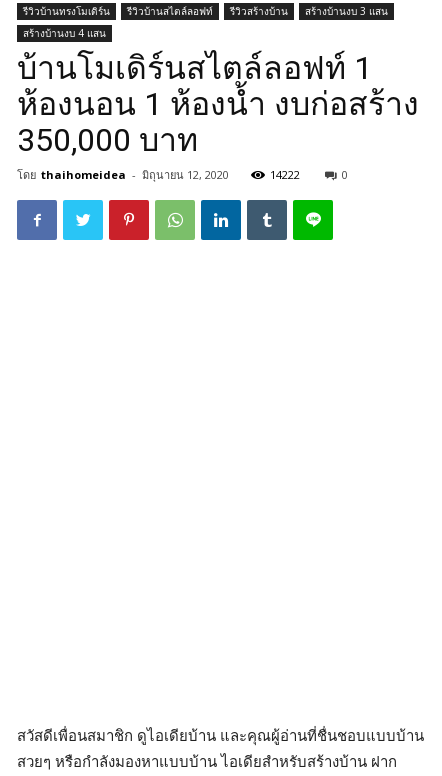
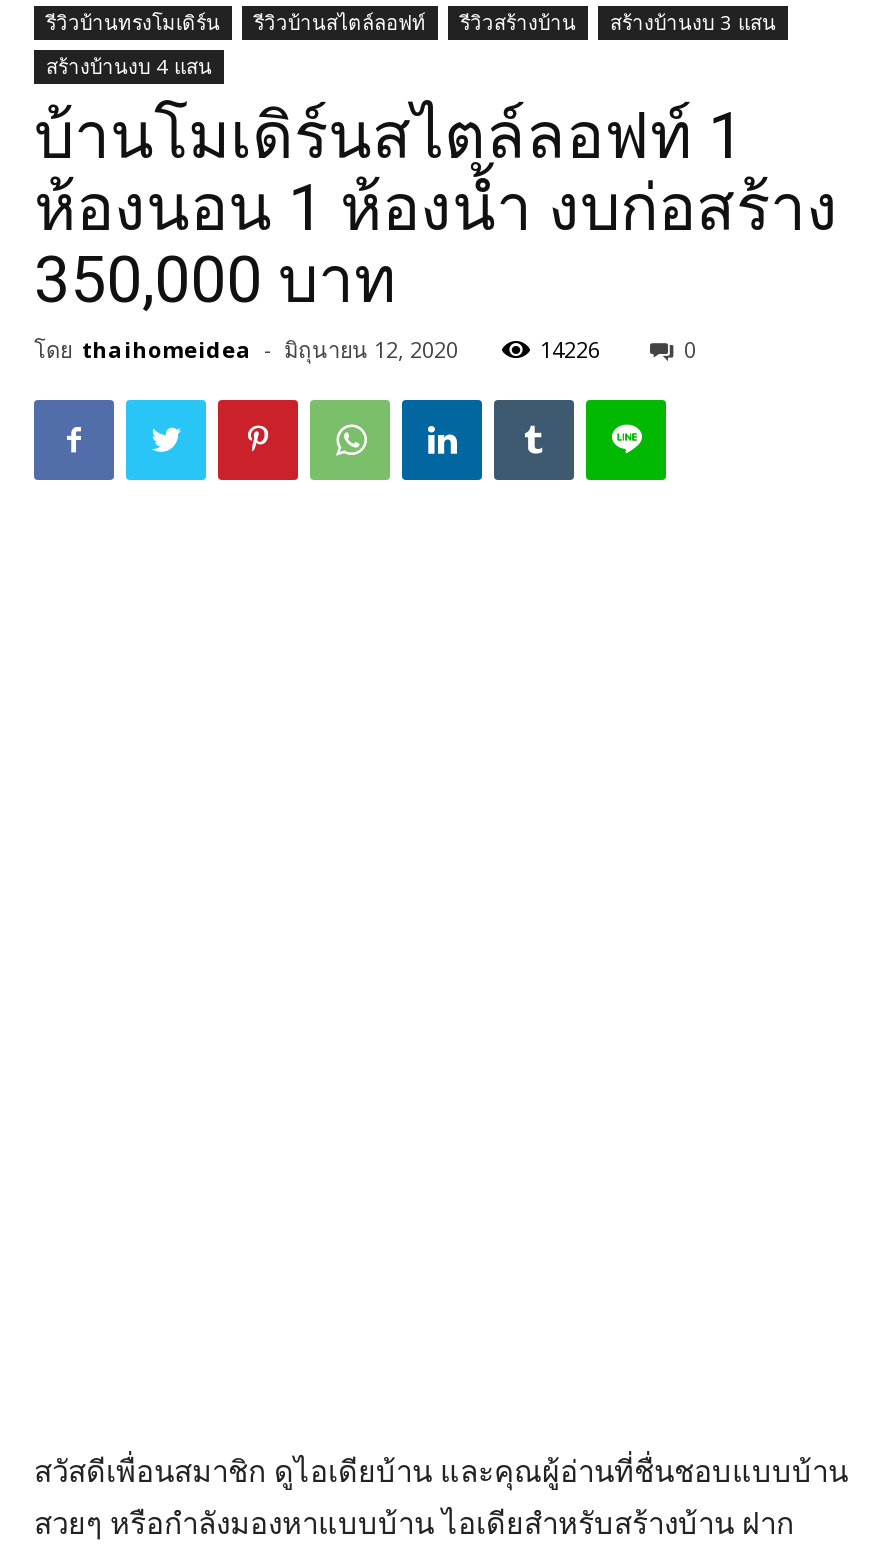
[270,167,300,182] 14222 -> [540,334,600,364] 14226

